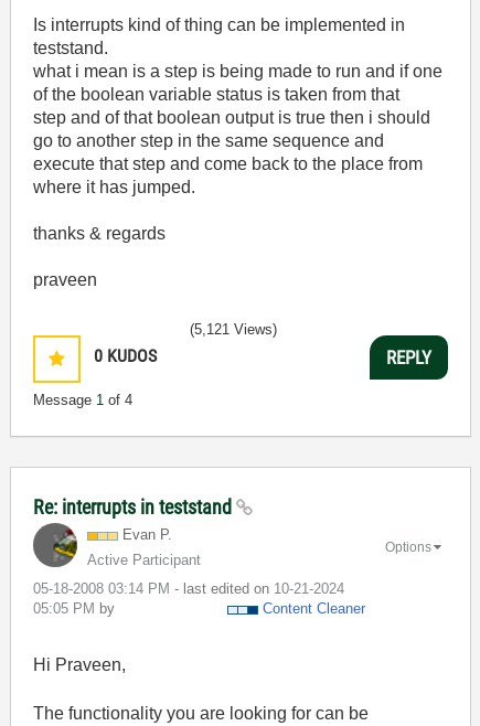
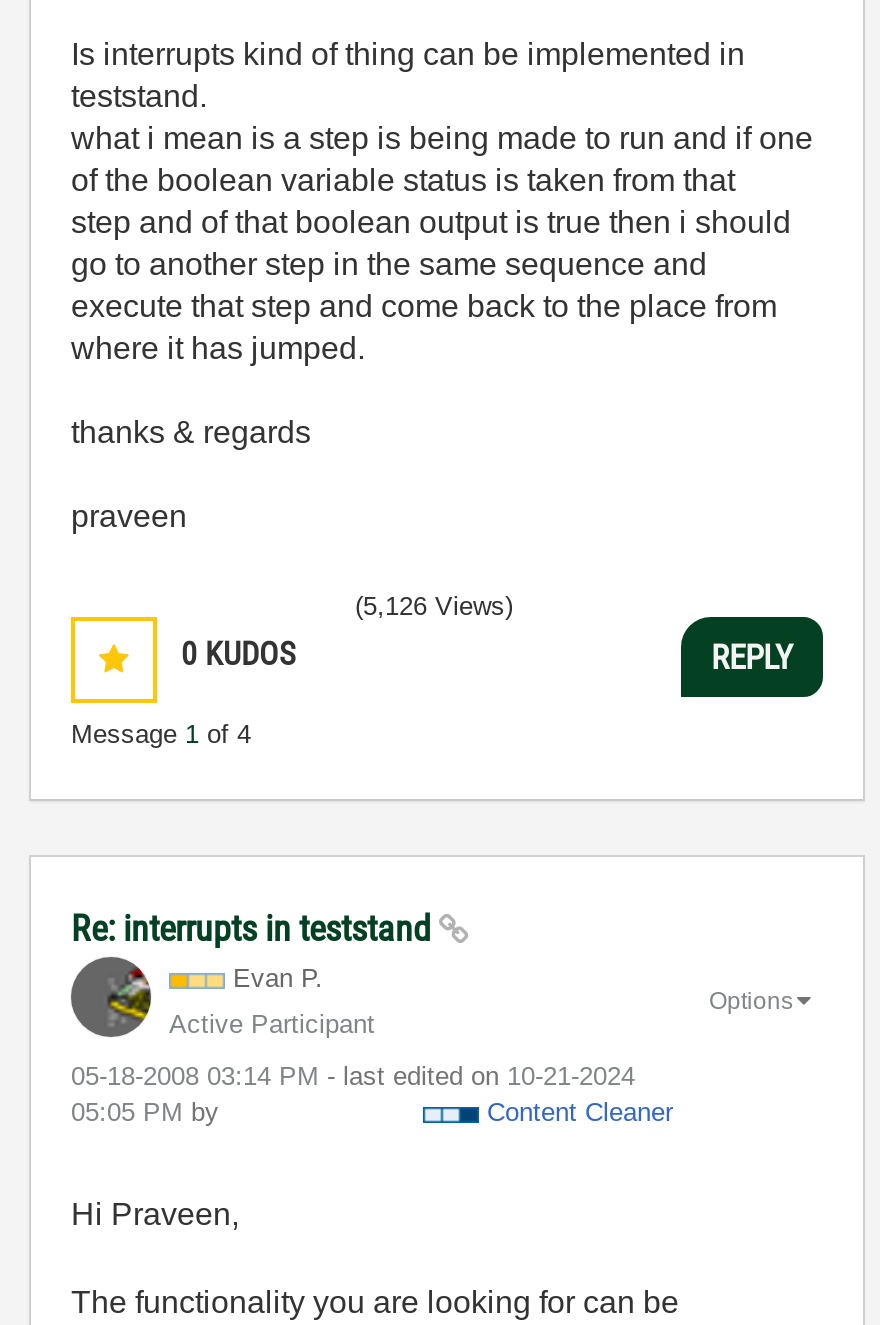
[190,321,277,338] (5,121 Views) -> [355,591,513,621] (5,126 Views)

